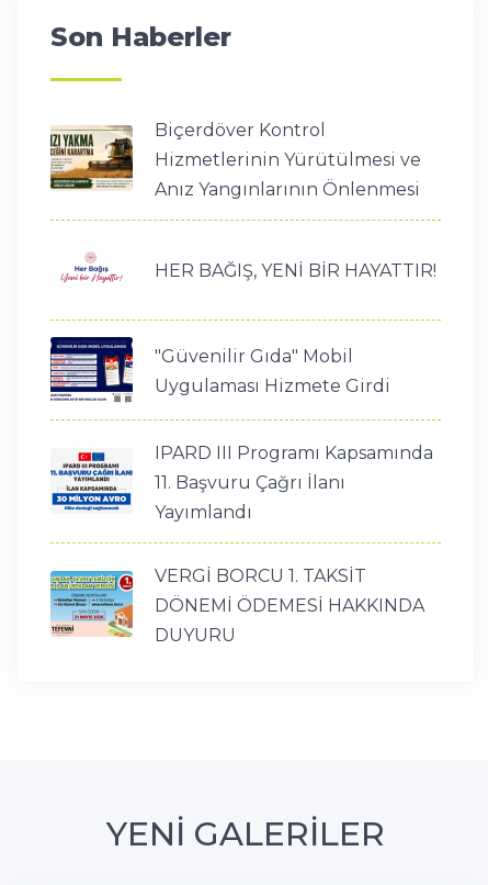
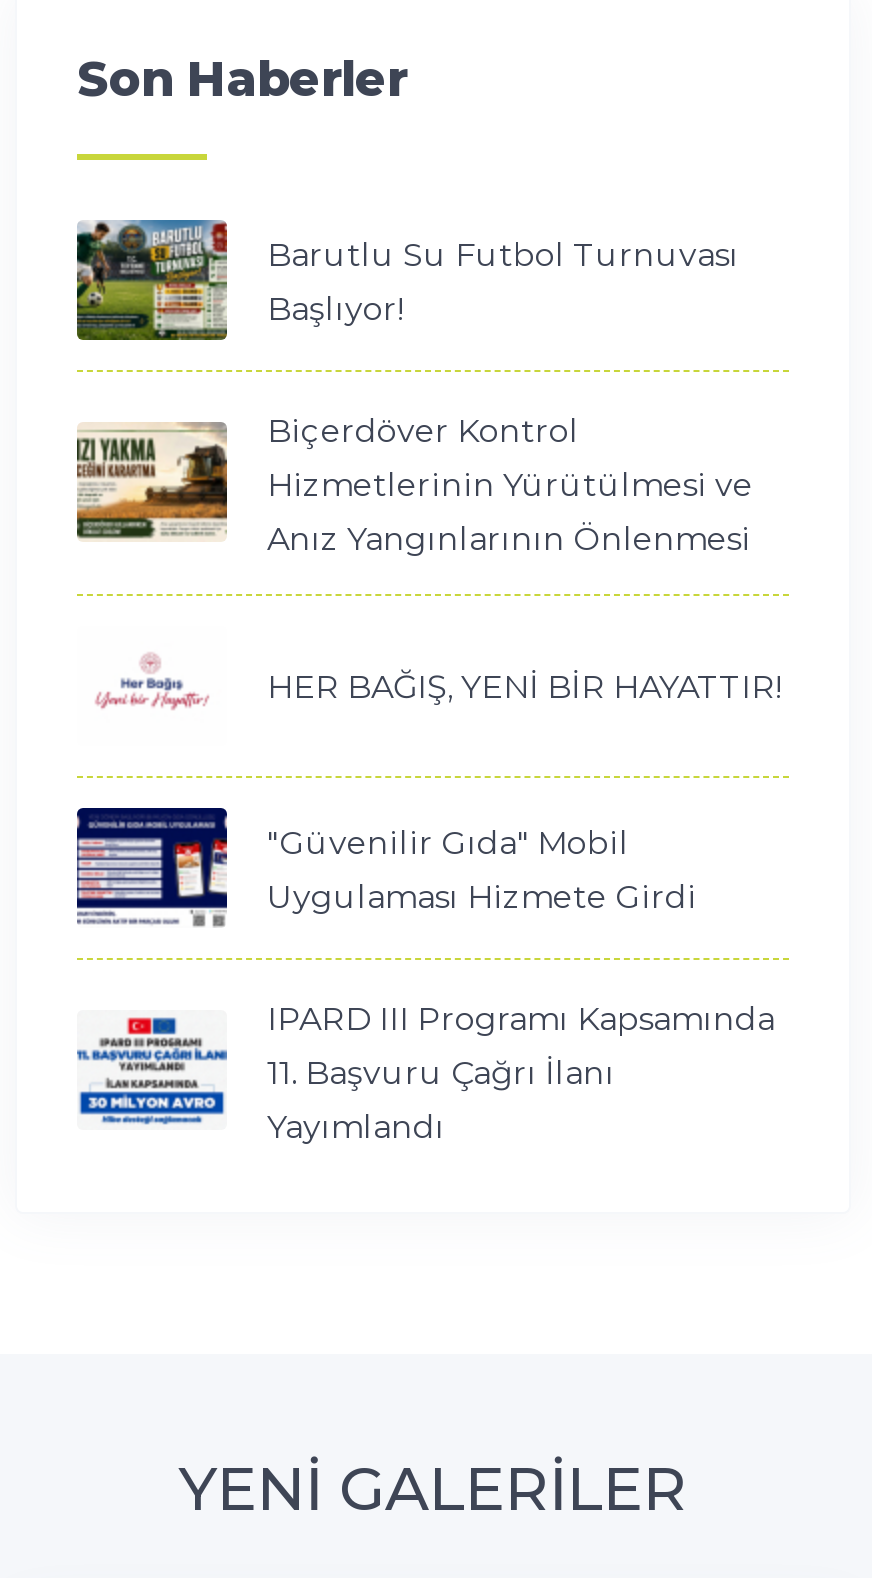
none -> [75,218,739,342] [image] | Barutlu Su Futbol Turnuvası | Başlıyor!
moved [48,120,436,523] -> [73,412,781,1146]: [image] | Biçerdöver Kontrol | Hizmetlerinin Yürütülmesi ve | ... | IPARD III Programı Kapsamında | Yayımlandı
[49,565,424,646] [image] | VERGİ BORCU 1. TAKSİT | DÖNEMİ ÖDEMESİ HAKKINDA | DUYURU -> none

